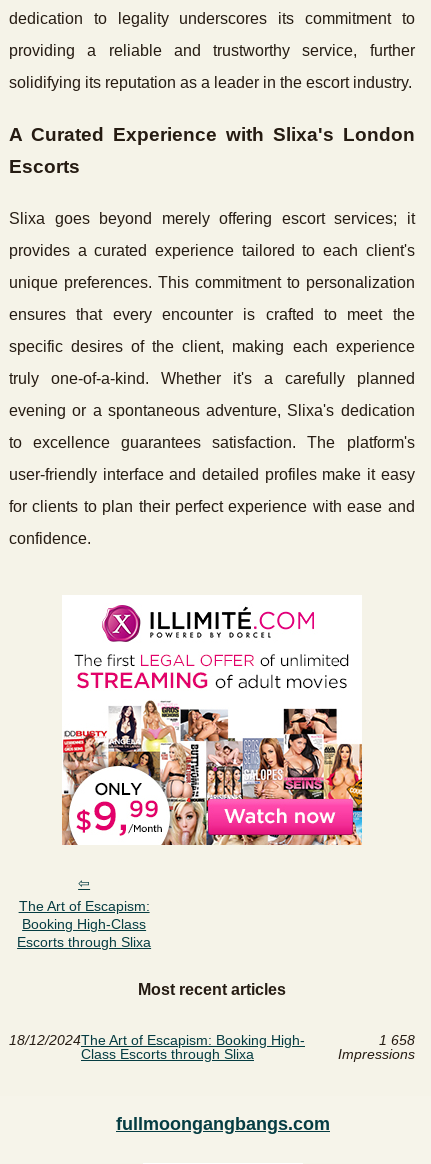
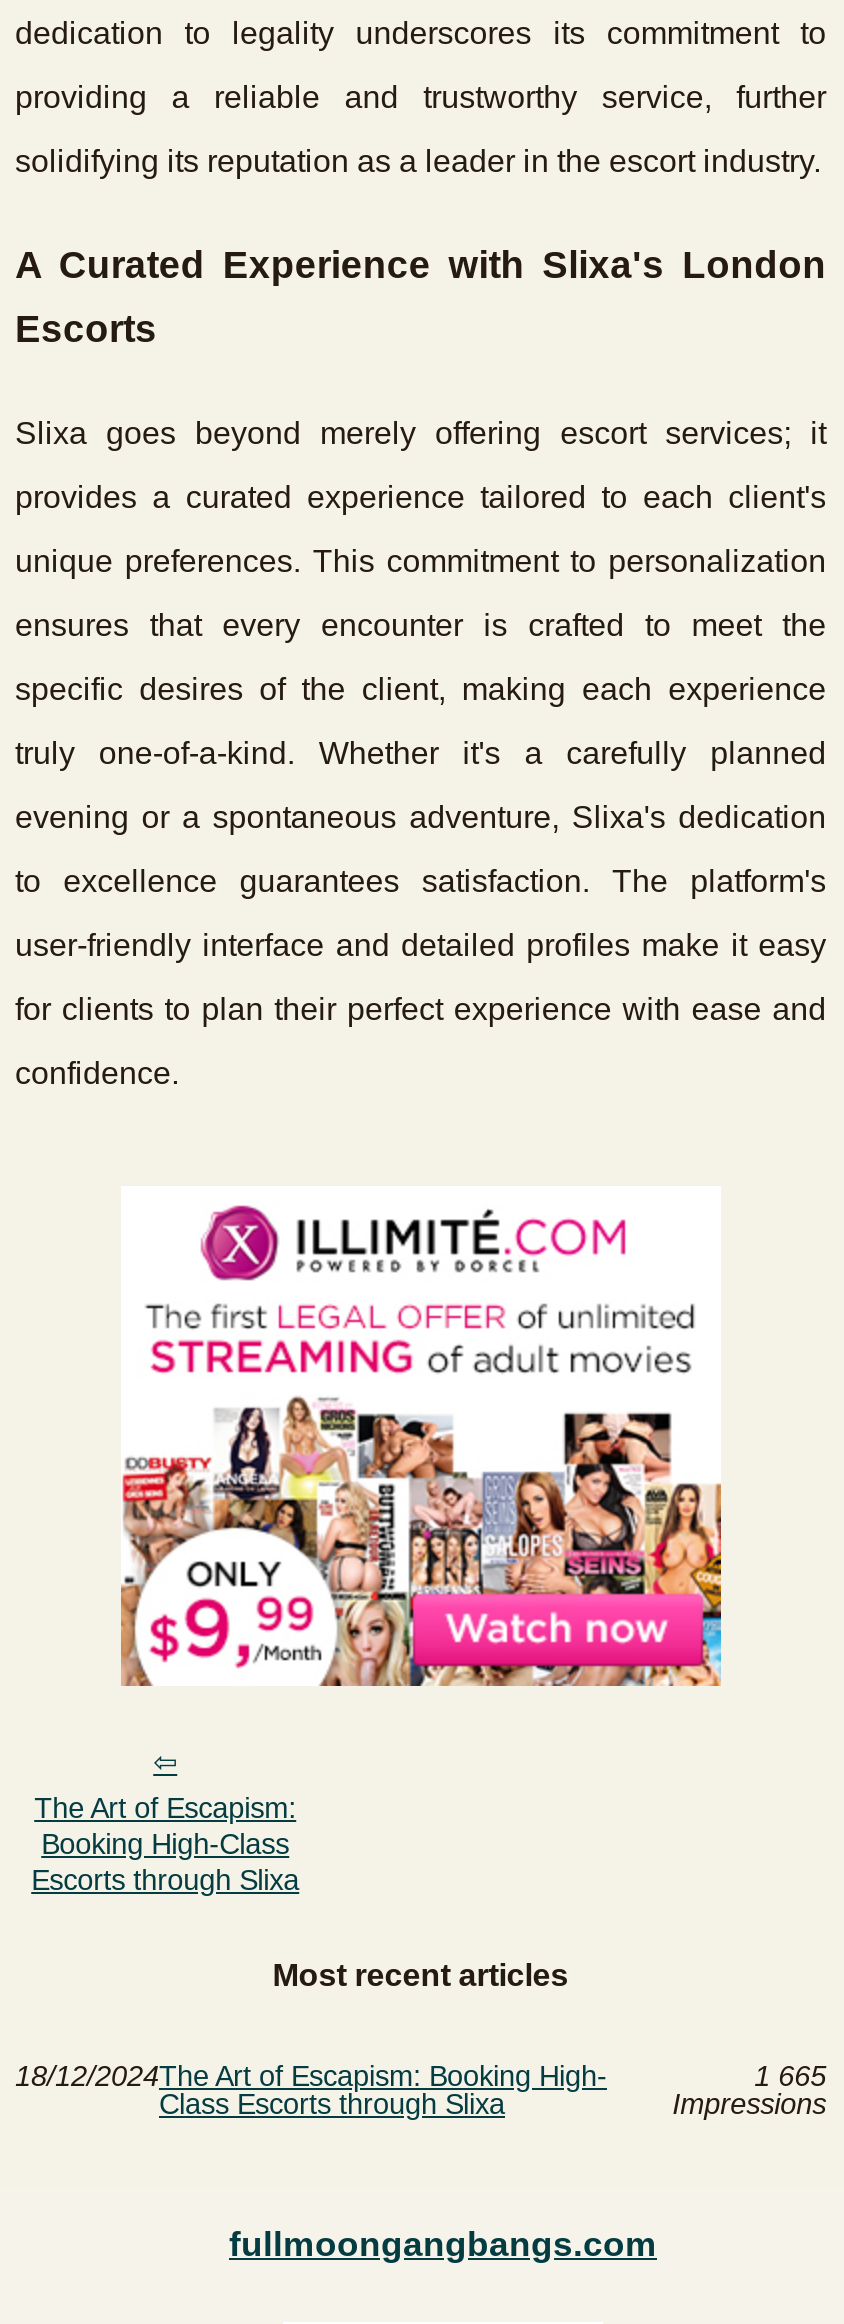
[379,1032,415,1048] 1 658 -> [754,2061,826,2093] 1 665

